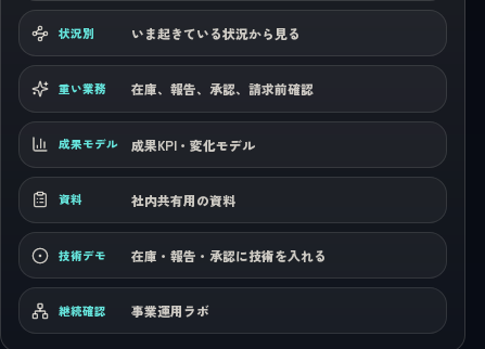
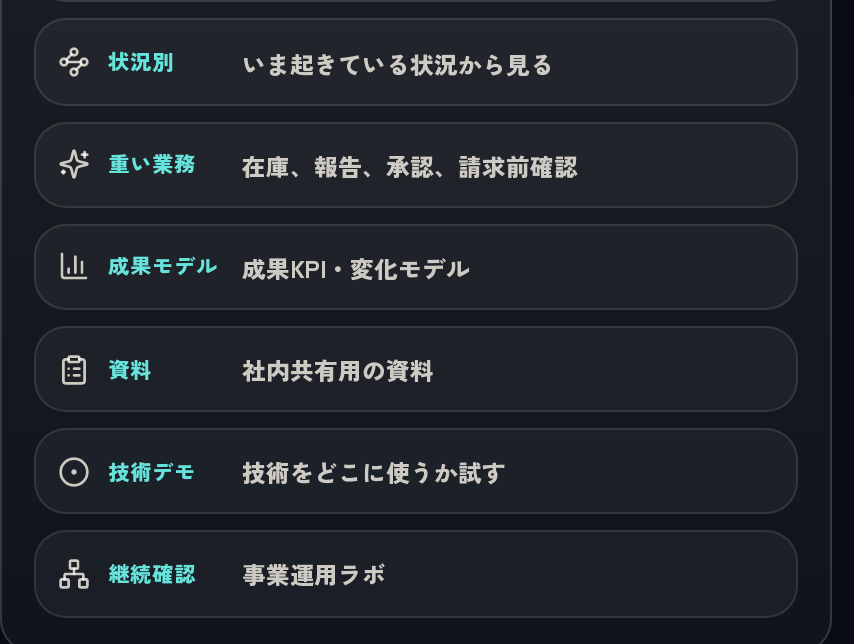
[131,246,327,264] 在庫・報告・承認に技術を入れる -> [242,454,506,488] 技術をどこに使うか試す

